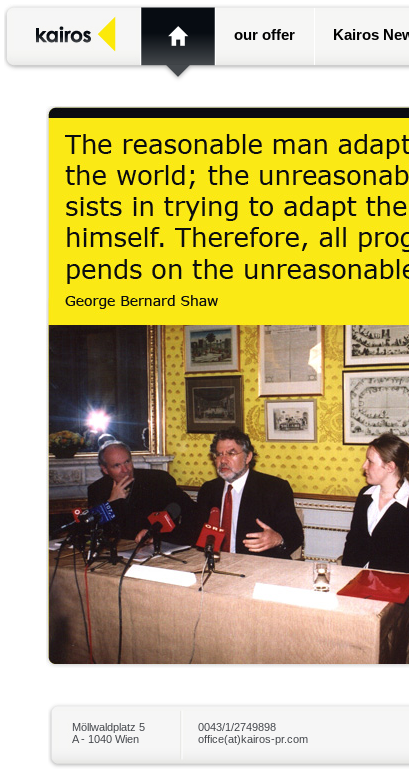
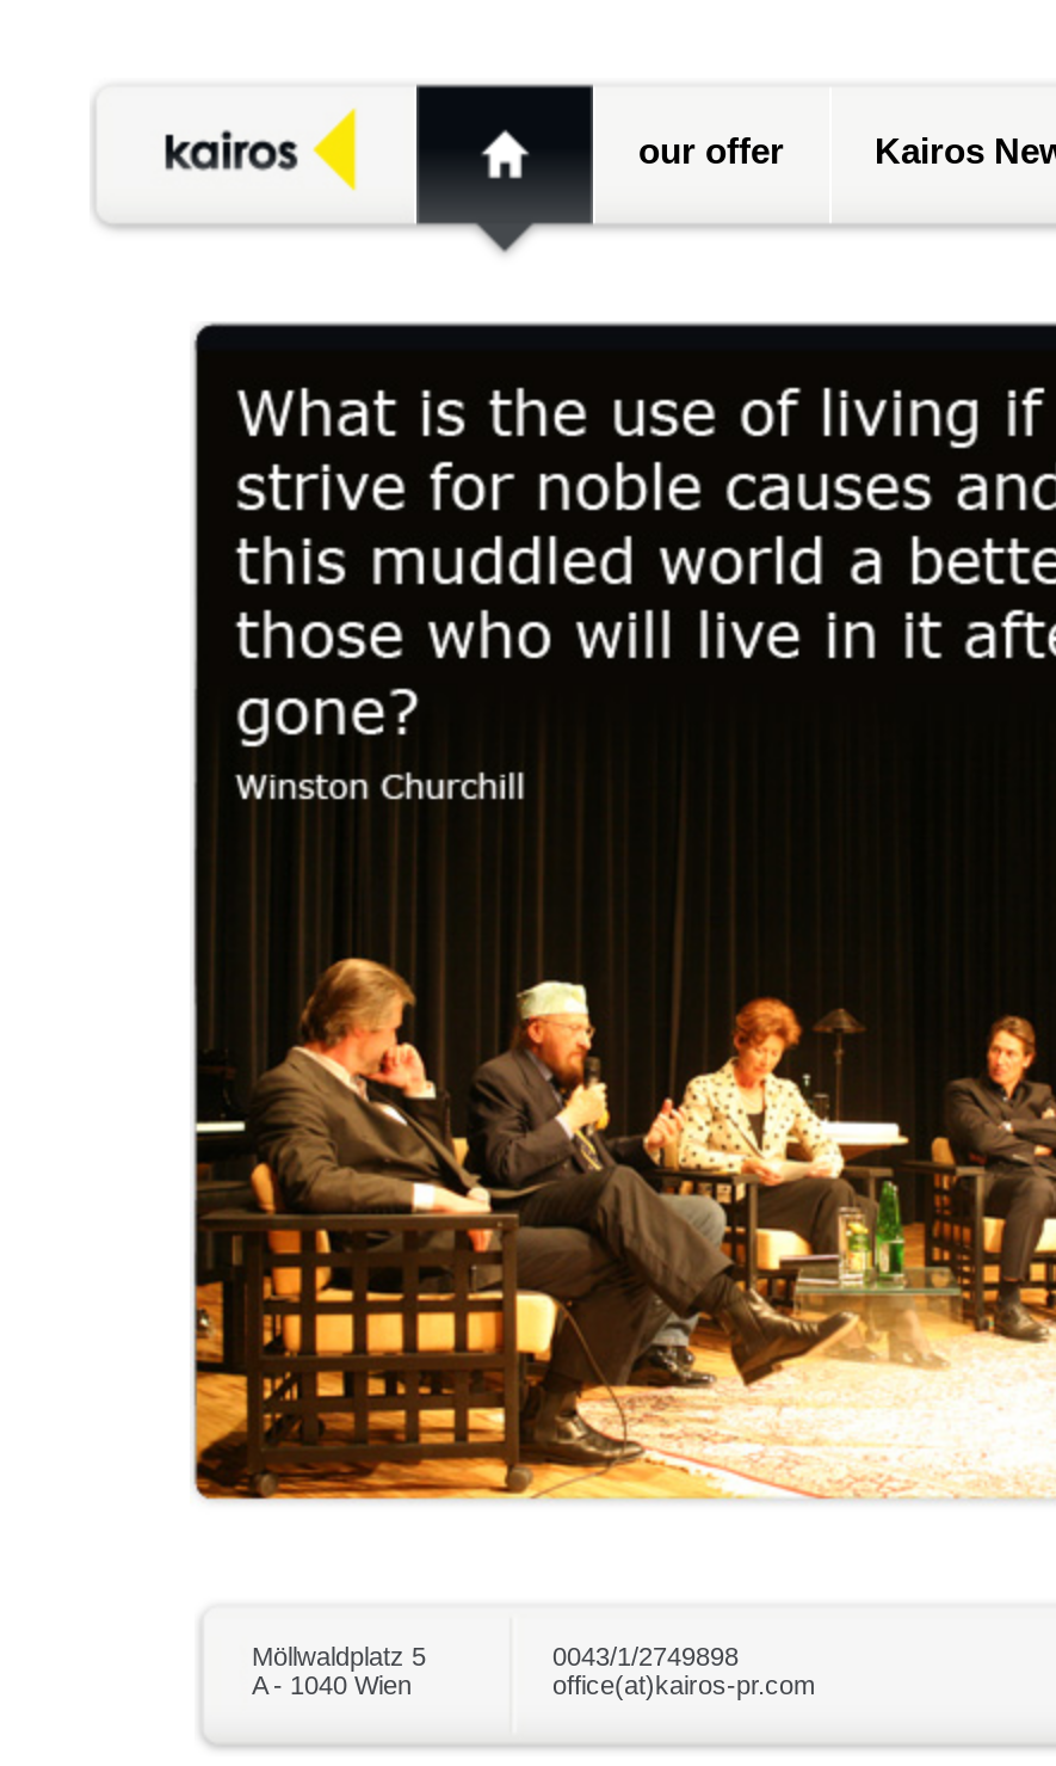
[47,117,406,665] [image] -> [192,350,1049,1506] [image]

